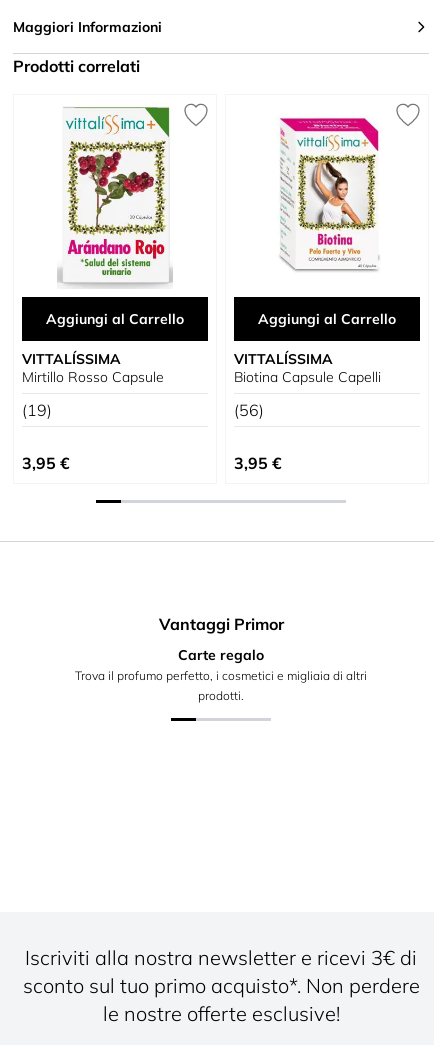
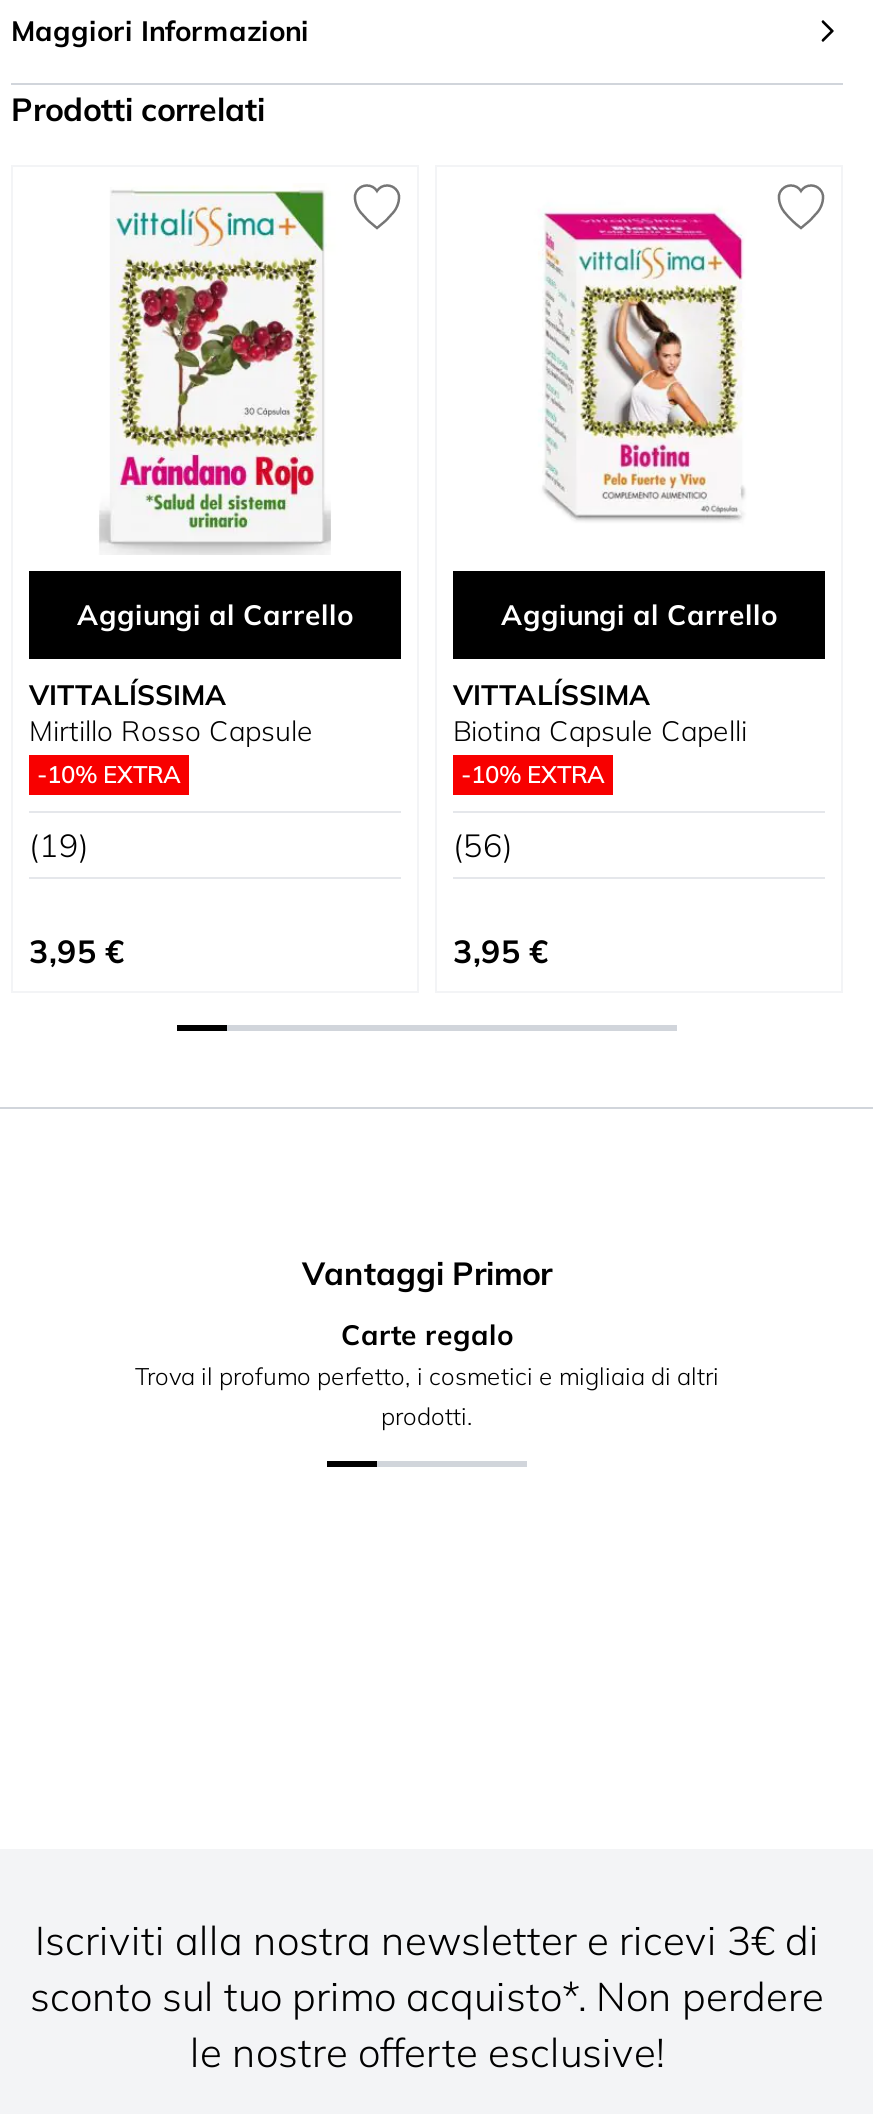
none -> [37,759,181,789] -10% EXTRA
none -> [461,759,605,789] -10% EXTRA

